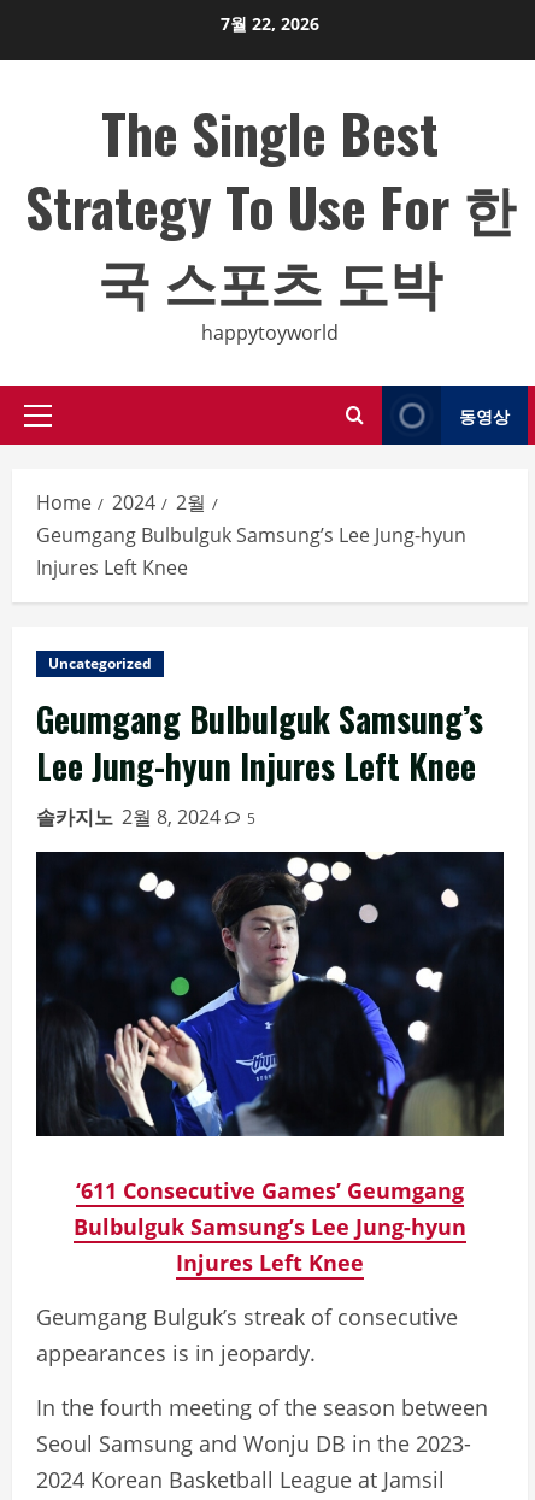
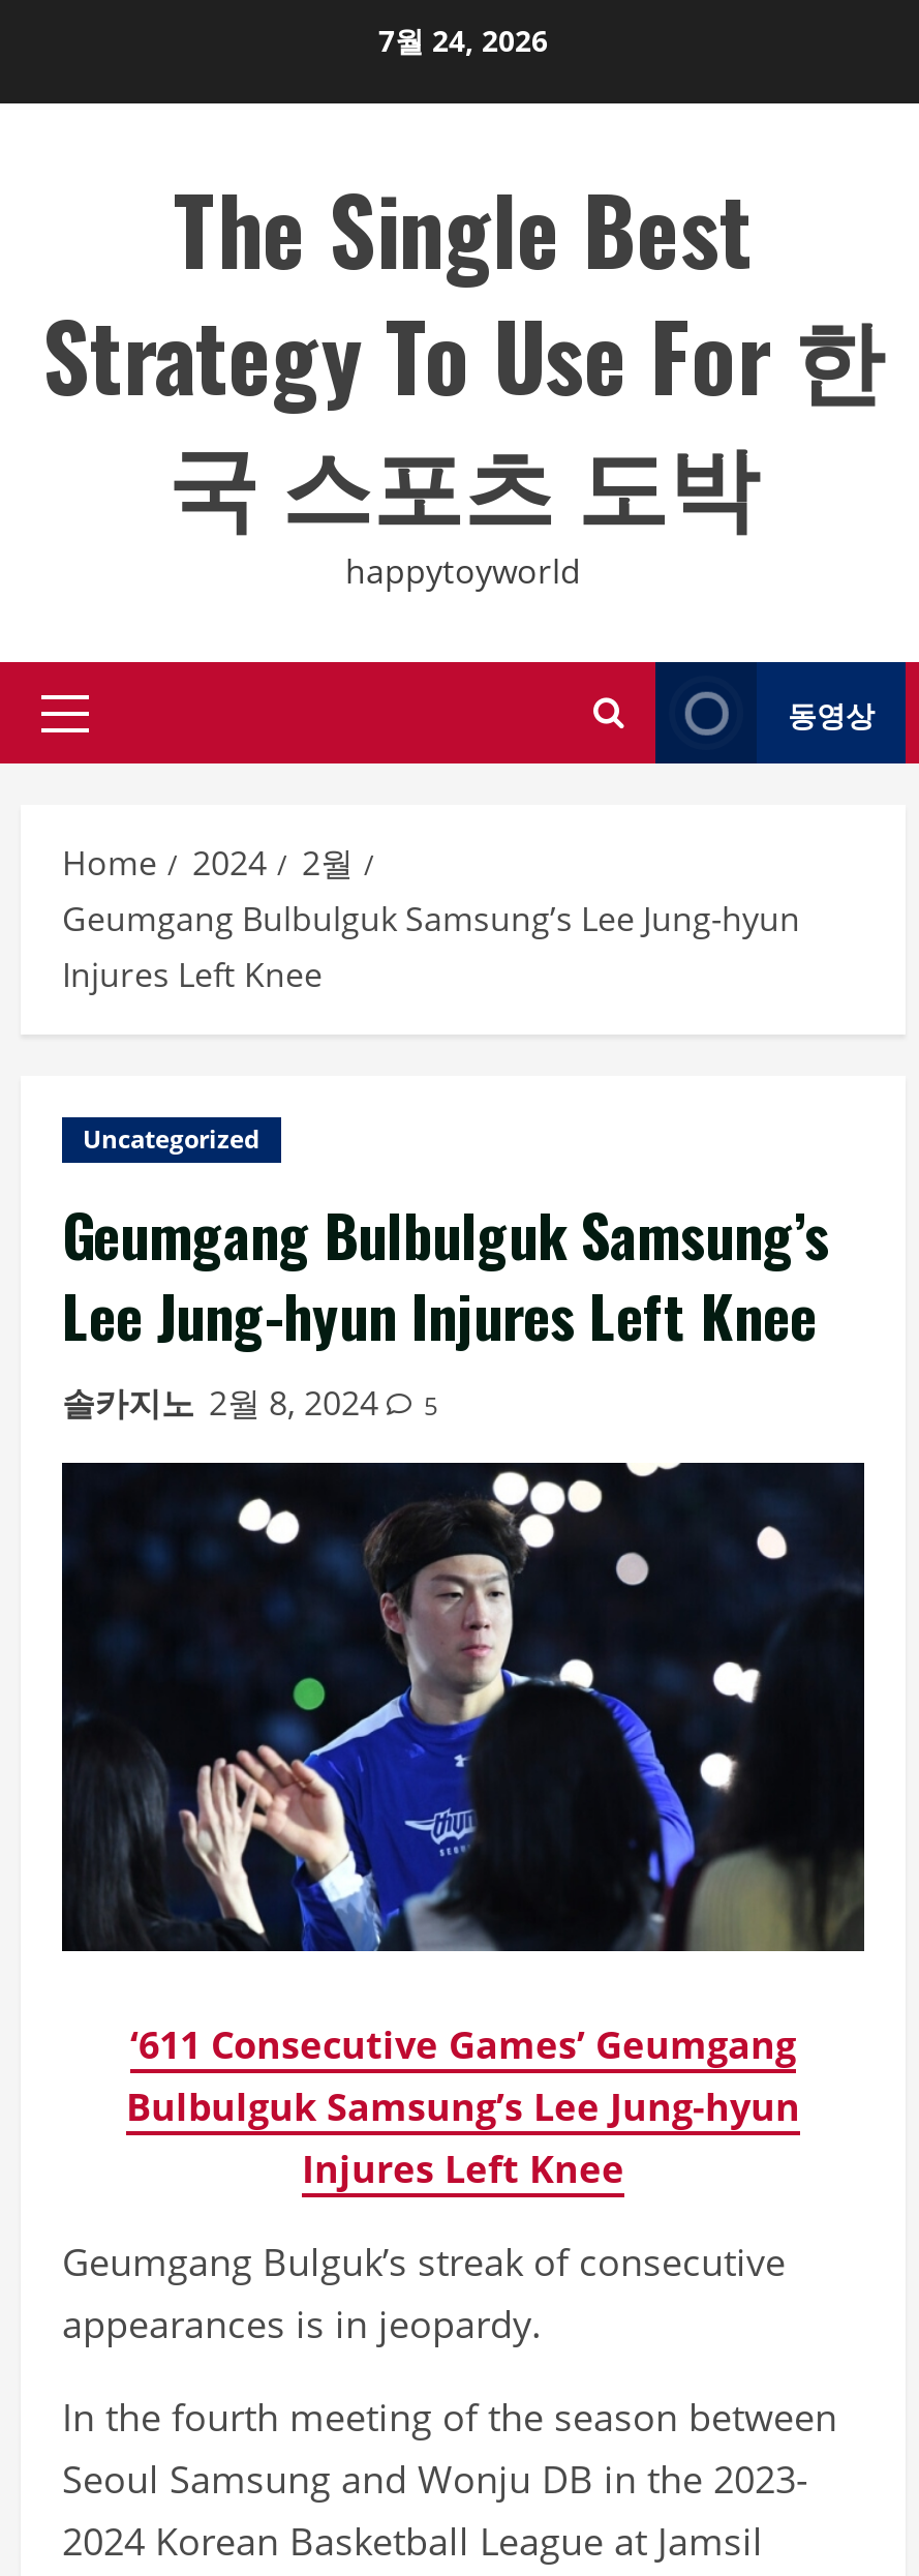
[221,12,319,35] 7월 22, 2026 -> [378,20,548,60] 7월 24, 2026

